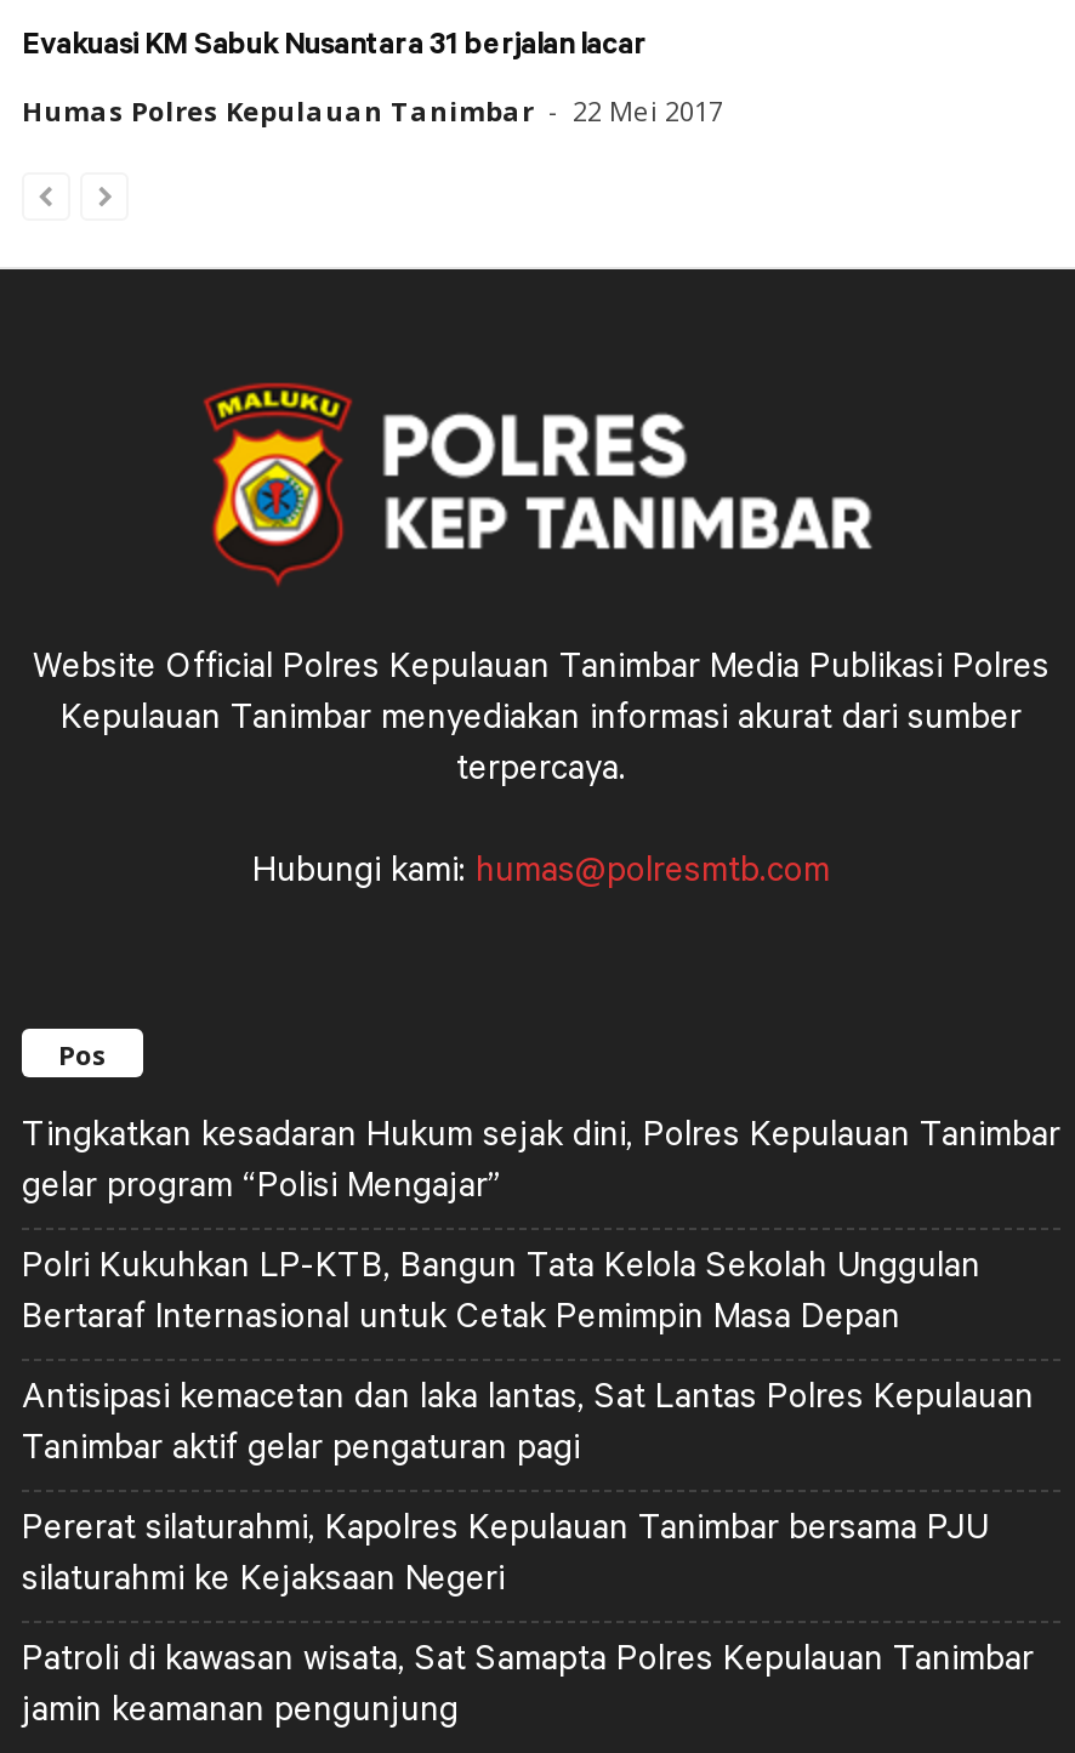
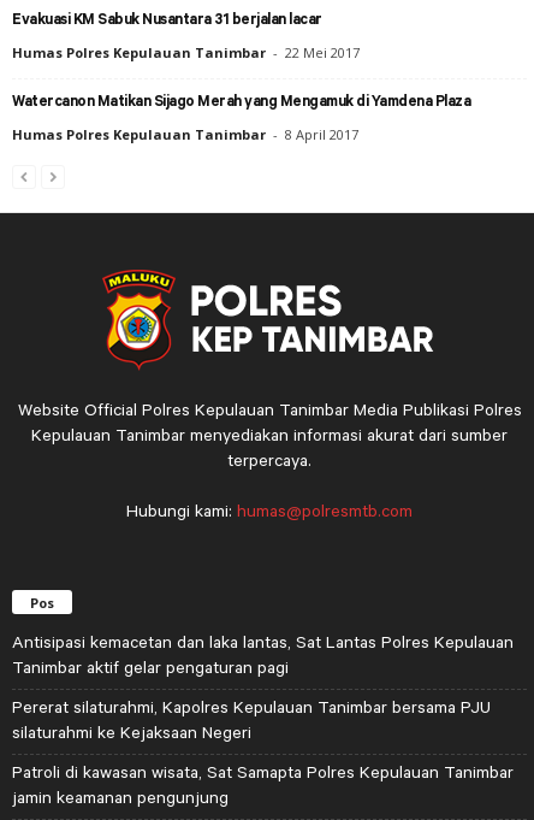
none -> [12,95,470,143] Watercanon Matikan Sijago Merah yang Mengamuk di Yamdena Plaza | Humas Polres Kepulauan Tanimbar - 8 April 2017
moved [33,381,1050,1074] -> [17,269,521,612]: [image] | Website Official Polres Kepulauan Tanimbar Media Publikasi Polres | Kepulauan Tanimbar menyediakan informasi akurat dari sumber | terpercaya. | Pos
[22,1115,1060,1336] Tingkatkan kesadaran Hukum sejak dini, Polres Kepulauan Tanimbar | gelar program “Polisi Mengajar” | Polri Kukuhkan LP-KTB, Bangun Tata Kelola Sekolah Unggulan | Bertaraf Internasional untuk Cetak Pemimpin Masa Depan -> none

